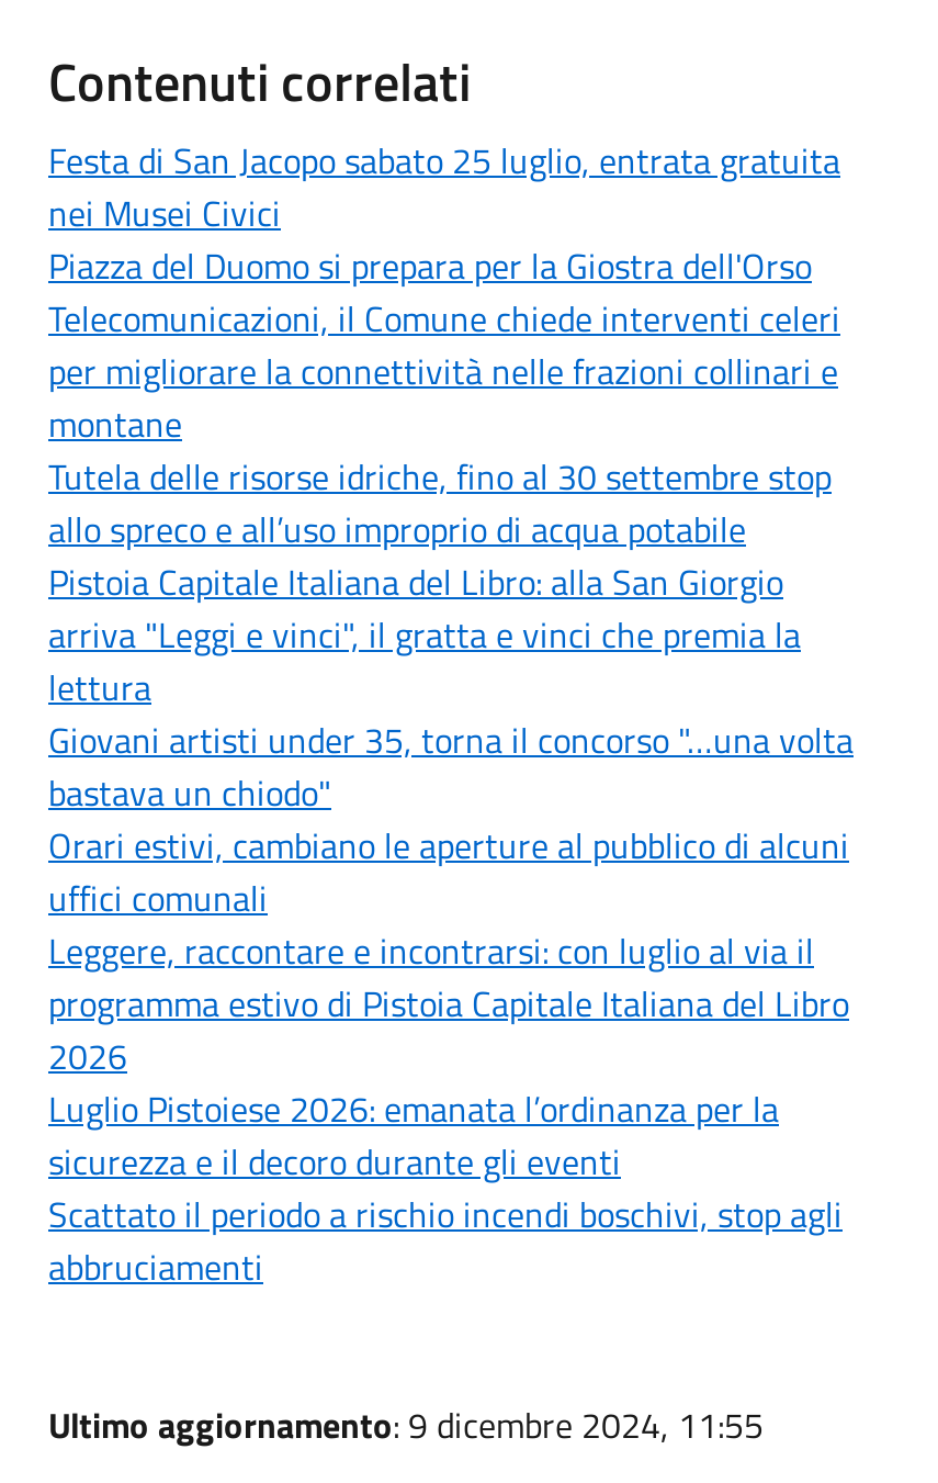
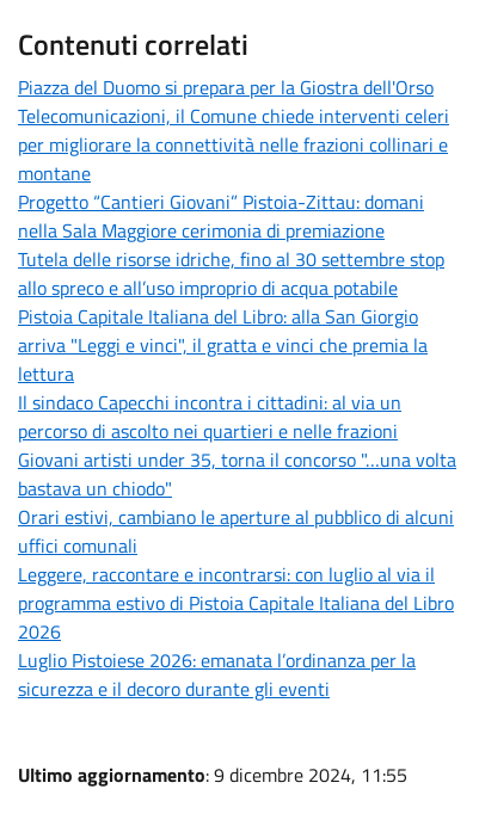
[48,133,840,239] Festa di San Jacopo sabato 25 luglio, entrata gratuita | nei Musei Civici -> none
moved [48,239,840,449] -> [18,72,449,187]: Piazza del Duomo si prepara per la Giostra dell'Orso | Telecomunicazioni, il Comune chiede interventi celeri | per migliorare la connettività nelle frazioni collinari e | montane
none -> [18,187,424,244] Progetto “Cantieri Giovani” Pistoia-Zittau: domani | nella Sala Maggiore cerimonia di premiazione
none -> [18,388,401,445] Il sindaco Capecchi incontra i cittadini: al via un | percorso di ascolto nei quartieri e nelle frazioni
moved [48,713,854,1187] -> [18,445,456,703]: Giovani artisti under 35, torna il concorso "…una volta | bastava un chiodo" | Orari estivi, cambiano le aperture al pubblico di alcuni | ... | Luglio Pistoiese 2026: emanata l’ordinanza per la | sicurezza e il decoro durante gli eventi
[48,1187,843,1292] Scattato il periodo a rischio incendi boschivi, stop agli | abbruciamenti -> none

